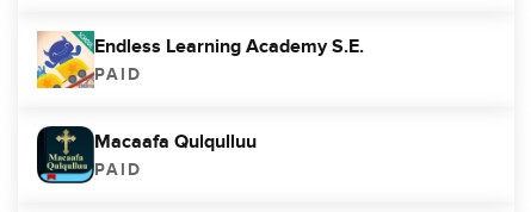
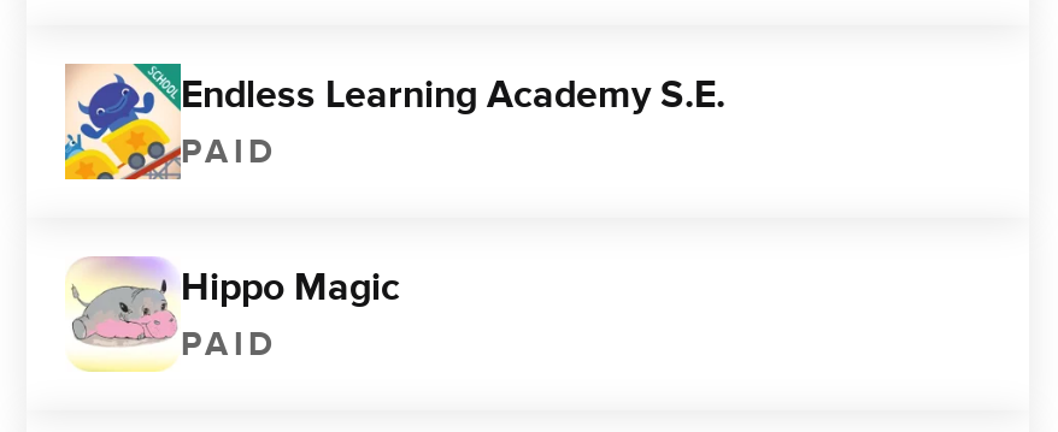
[36,125,257,185] [image] | Macaafa Qulqulluu -> [65,256,400,372] [image] | Hippo Magic

